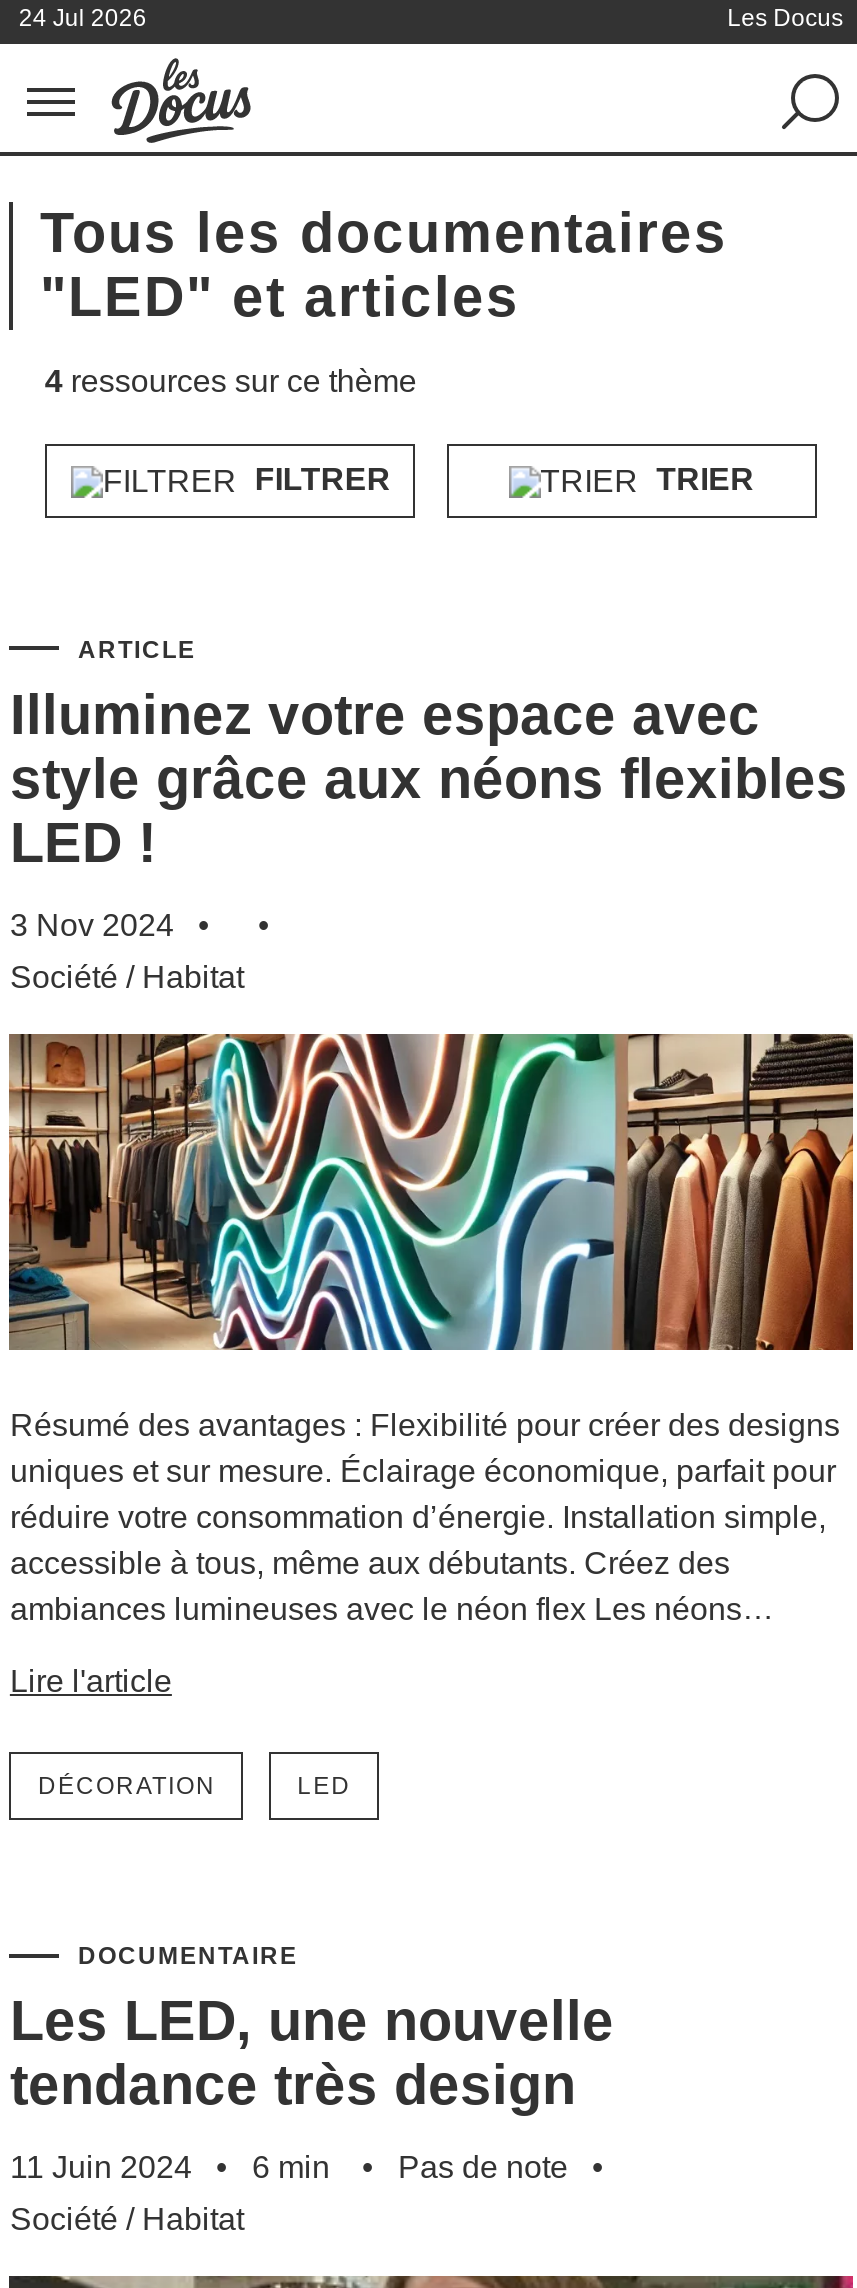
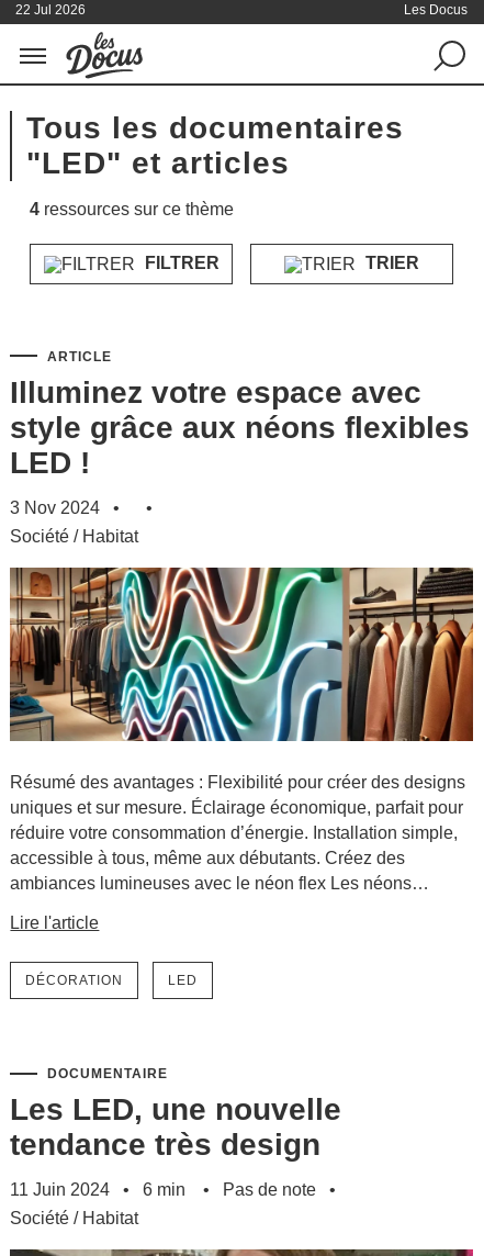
[19,4,147,32] 24 Jul 2026 -> [15,2,85,18] 22 Jul 2026

